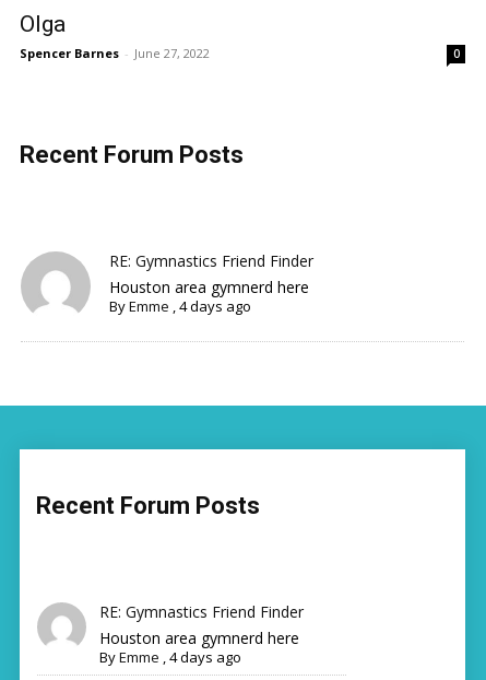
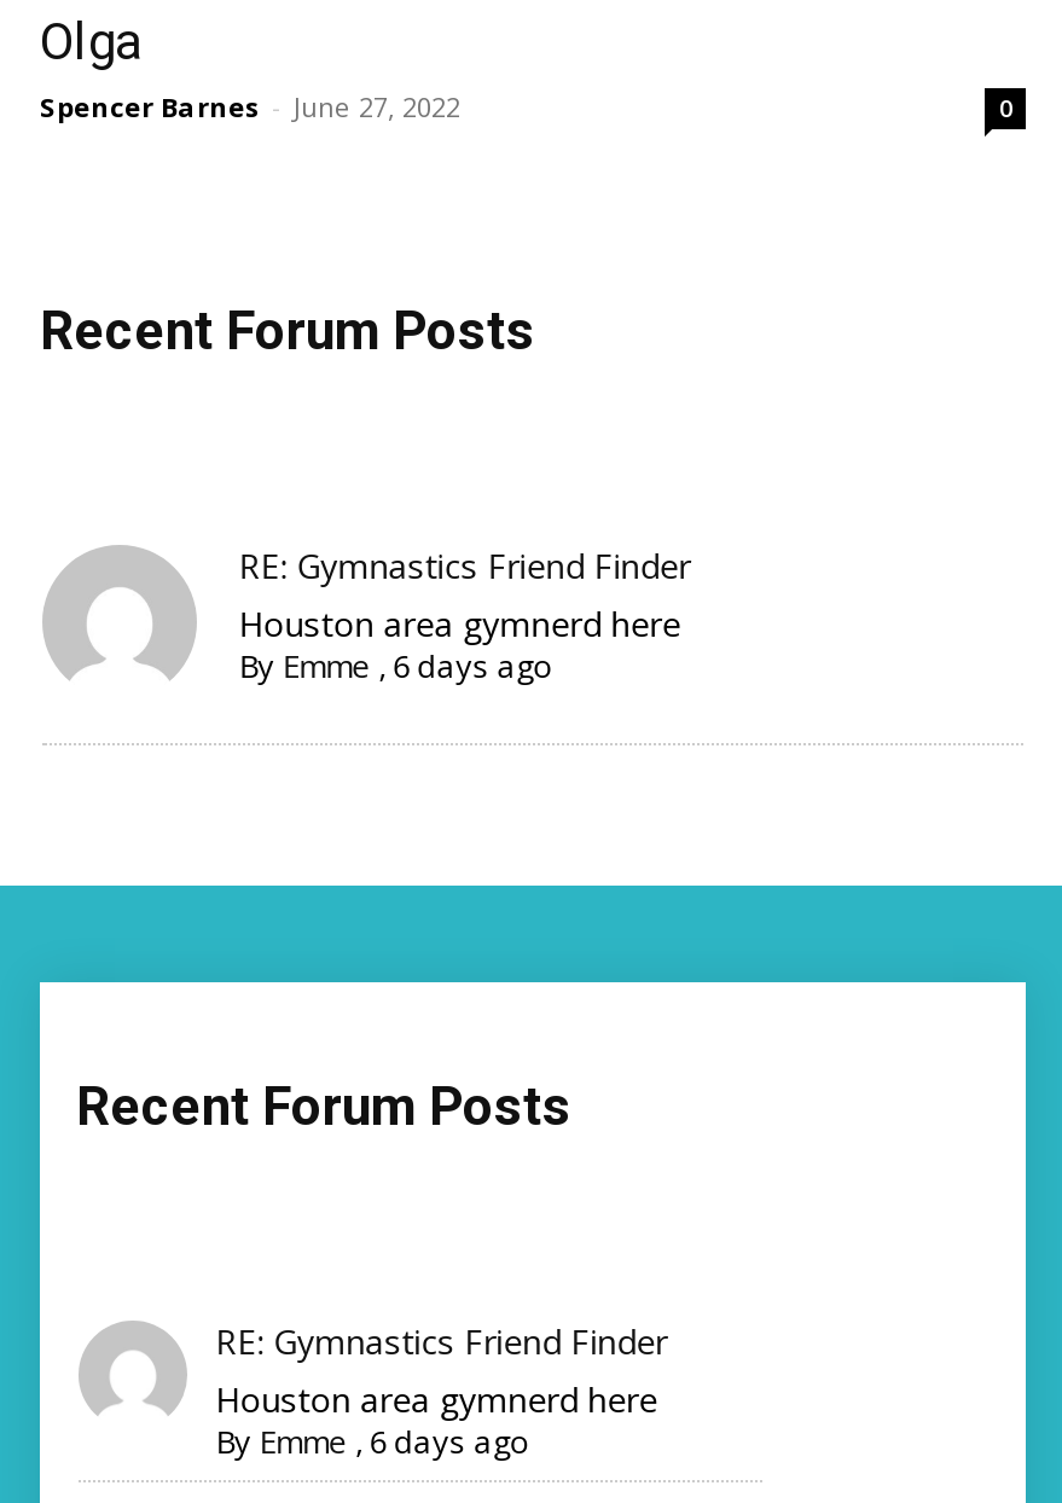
[109,296,251,316] By Emme, 4 days ago -> [238,644,553,687] By Emme, 6 days ago
[99,648,241,667] By Emme, 4 days ago -> [215,1420,529,1464] By Emme, 6 days ago

